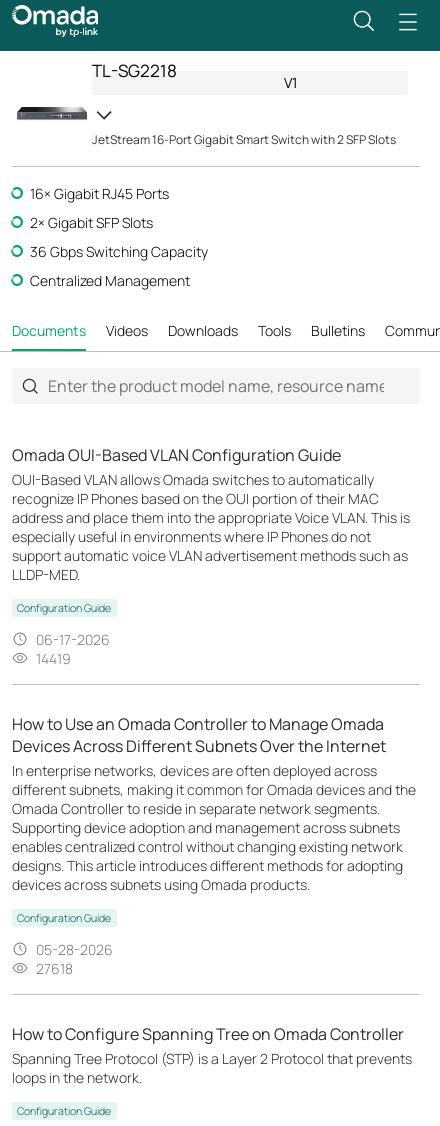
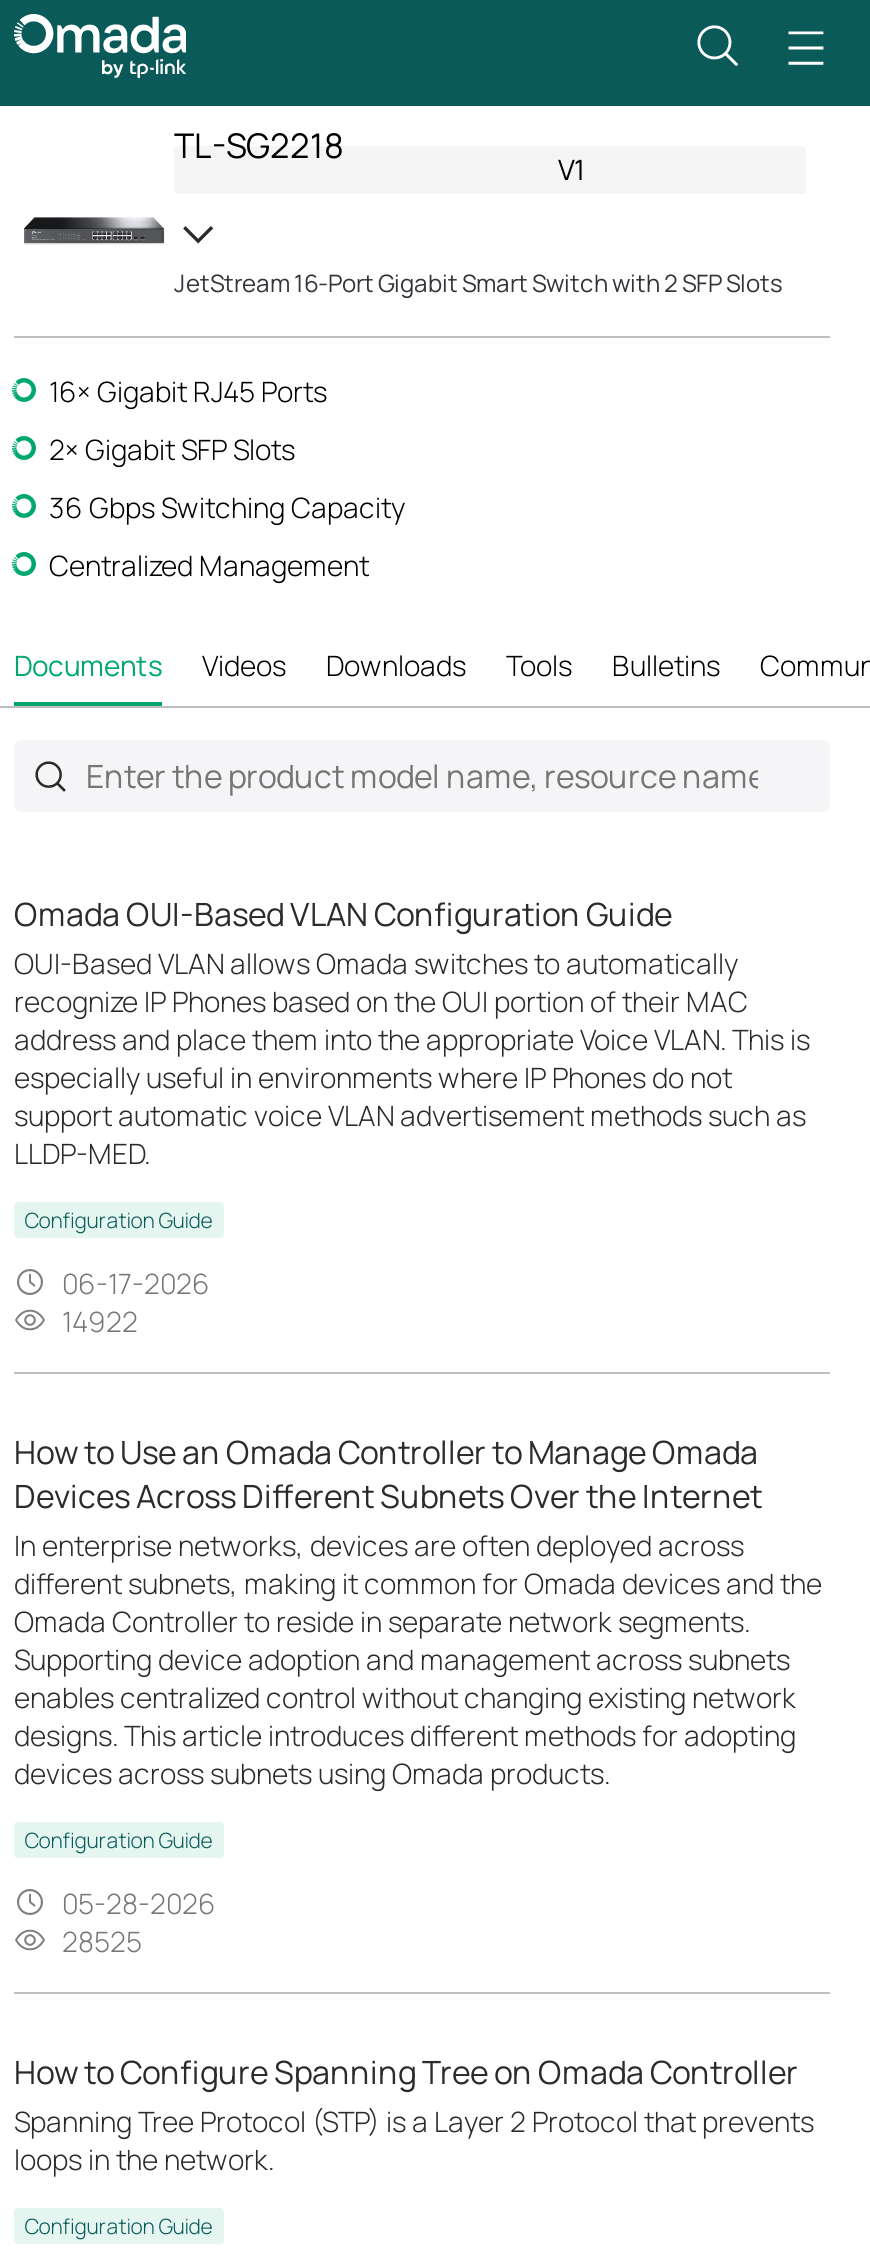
[36,649,71,668] 14419 -> [62,1302,138,1340] 14922
[36,959,73,978] 27618 -> [62,1922,142,1960] 28525

